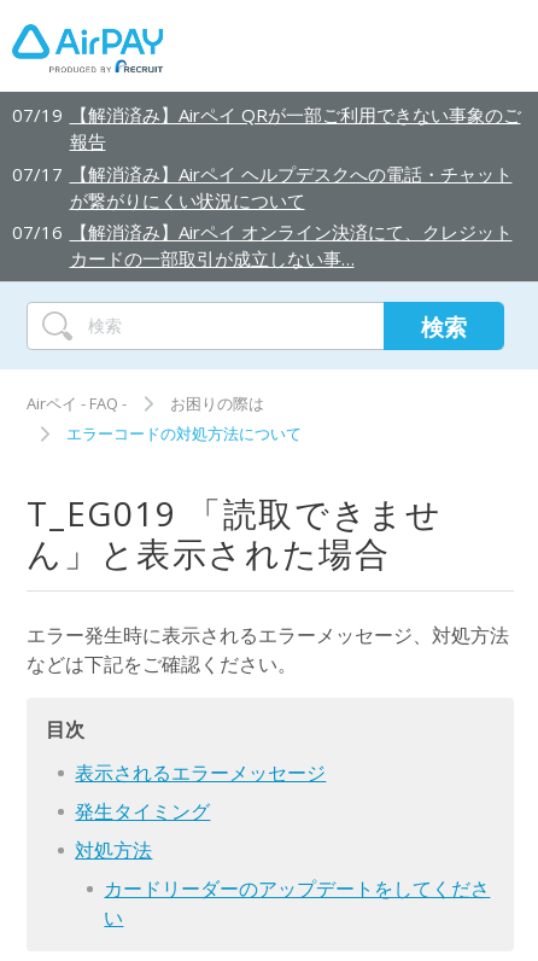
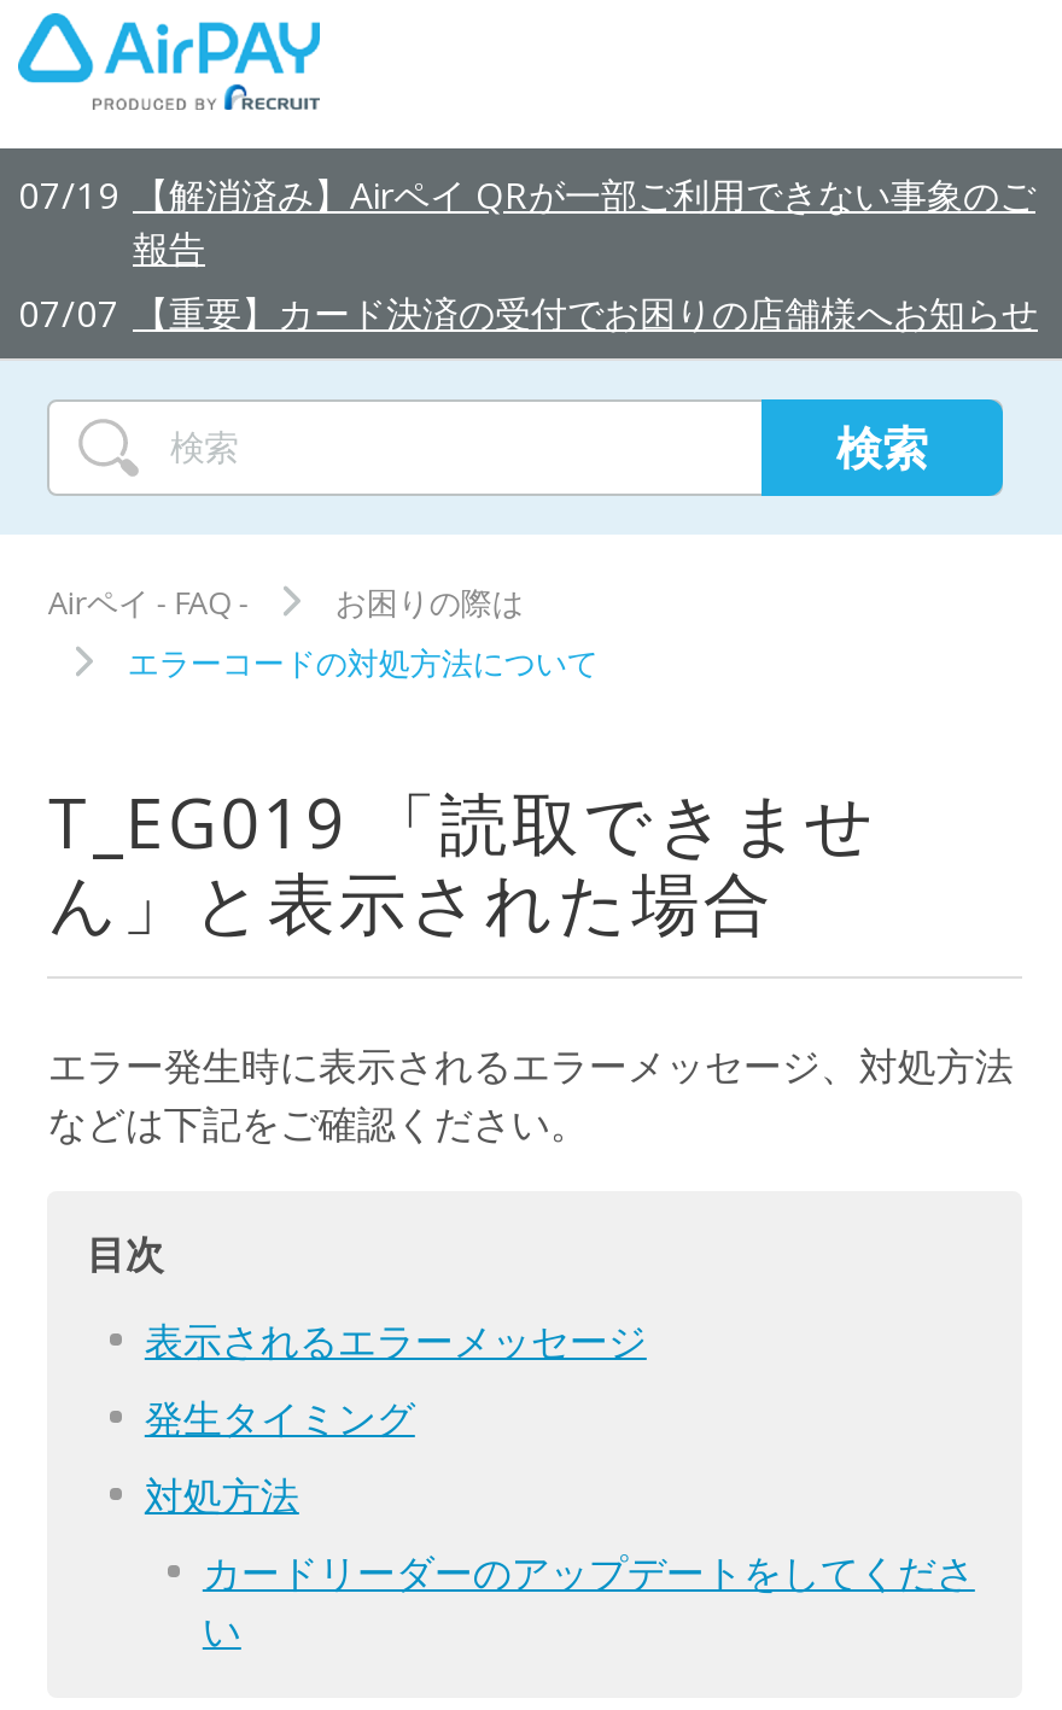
[12,161,512,270] 07/17 【解消済み】Airペイ ヘルプデスクへの電話・チャット | が繋がりにくい状況について | 07/16 【解消済み】Airペイ オンライン決済にて、クレジット | カードの一部取引が成立しない事… -> [18,287,1038,335] 07/07 【重要】カード決済の受付でお困りの店舗様へお知らせ

